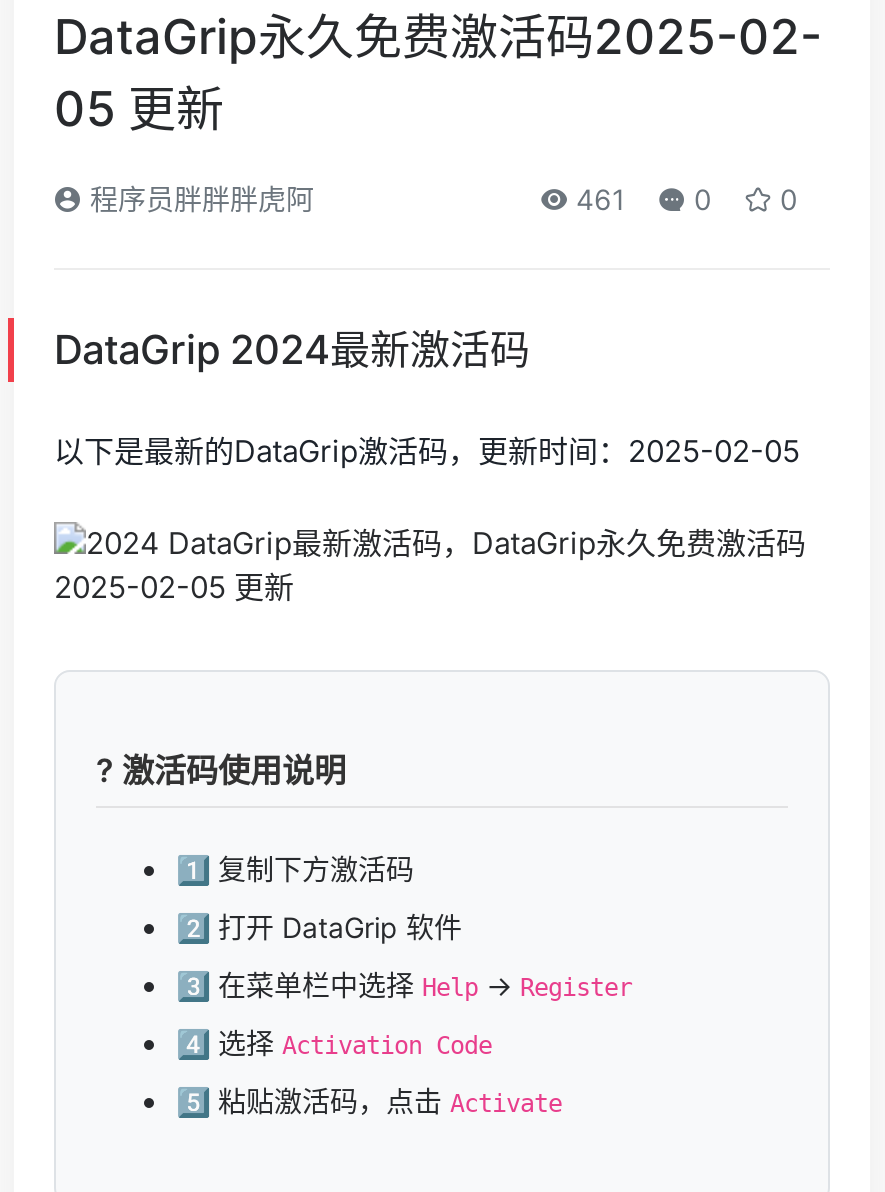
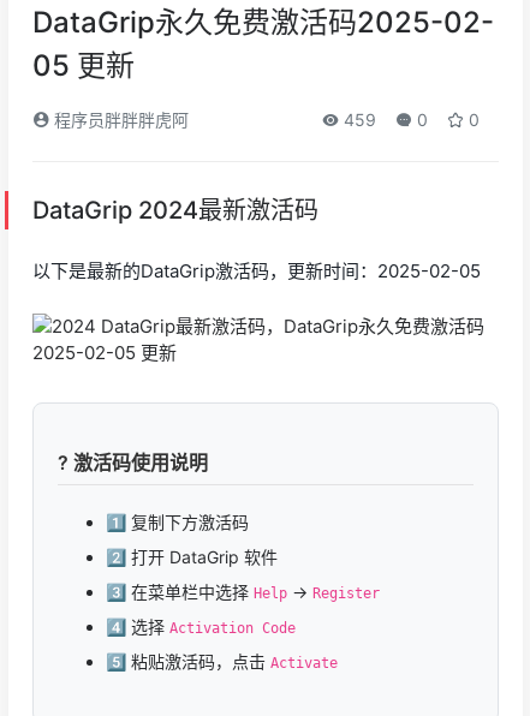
[568,182,798,216] 461 0 0 -> [339,109,480,130] 459 0 0

